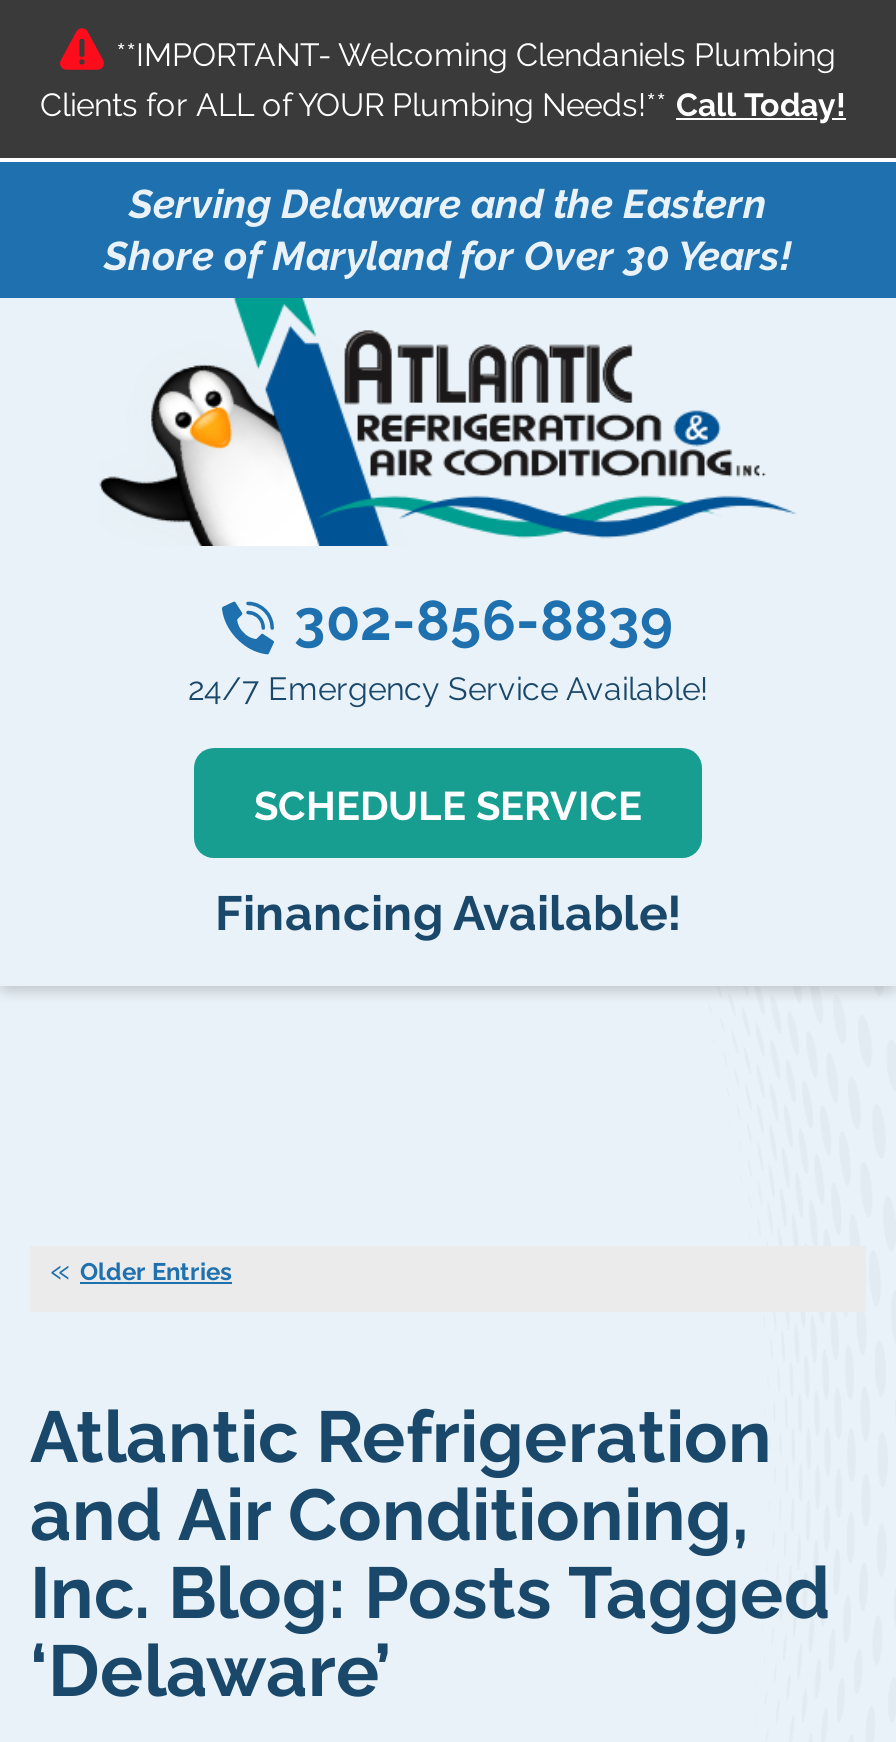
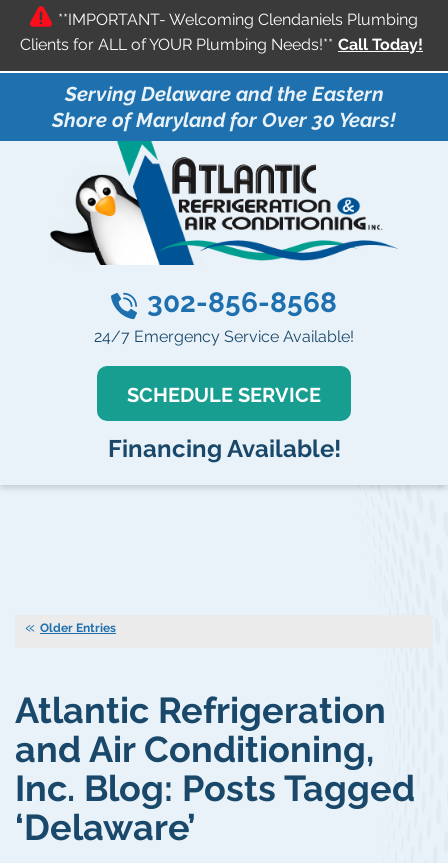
[294,588,674,654] 302-856-8839 -> [147,286,337,319] 302-856-8568

